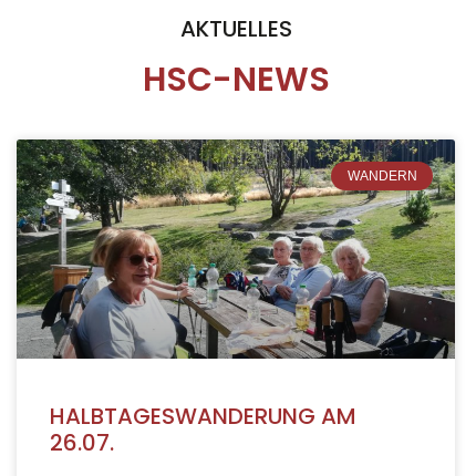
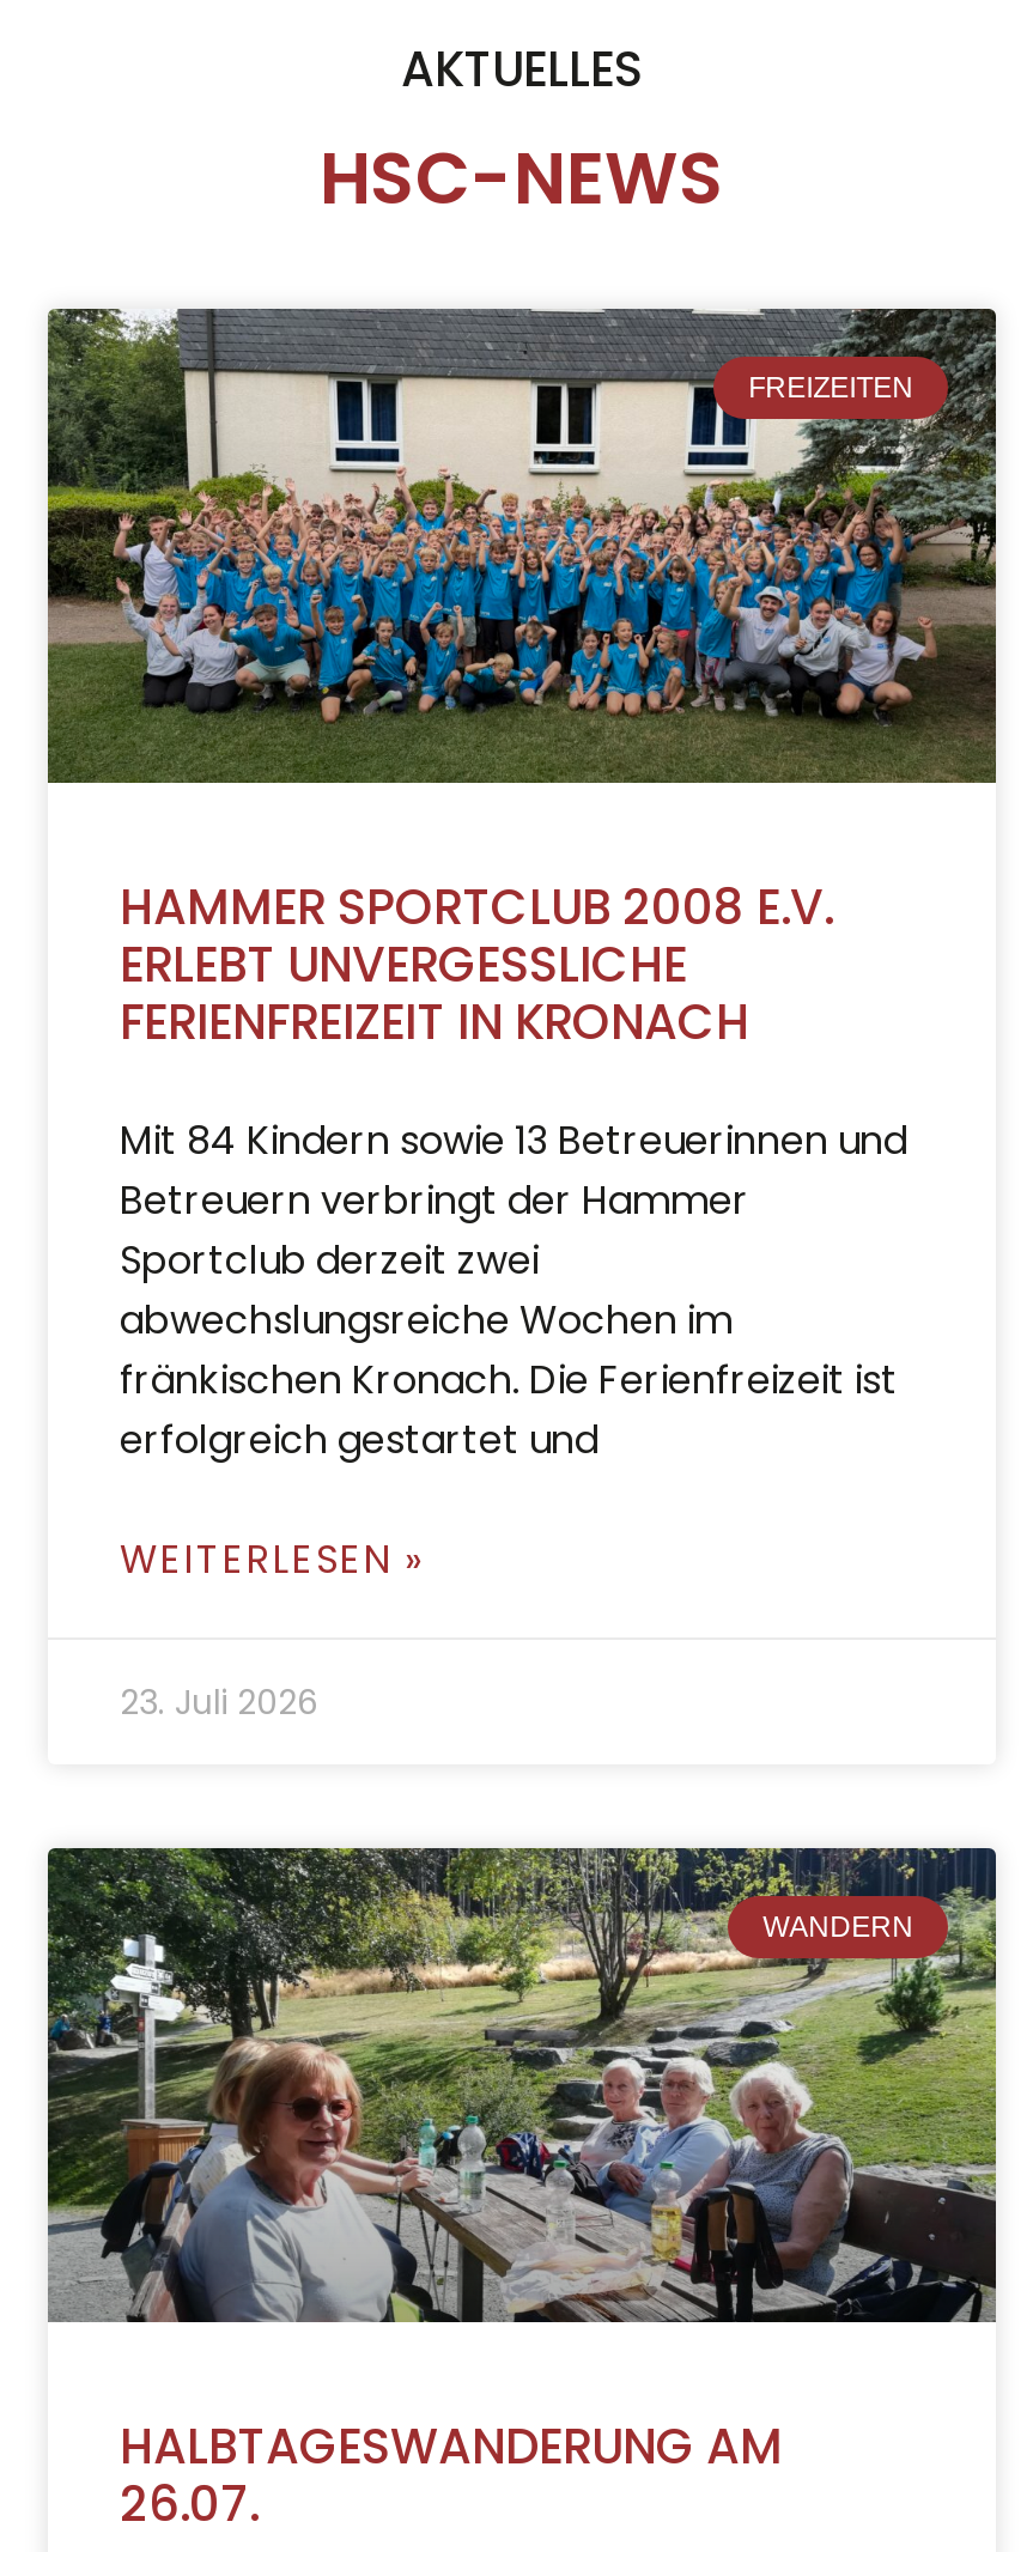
none -> [45,309,998,785] [image] | FREIZEITEN
none -> [120,873,907,1725] HAMMER SPORTCLUB 2008 E.V. | ERLEBT UNVERGESSLICHE | FERIENFREIZEIT IN KRONACH | Mit 84 Kindern sowie 13 Betreuerinnen und | Betreuern verbringt der Hammer | Sportclub derzeit zwei | abwechslungsreiche Wochen im | fränkischen Kronach. Die Ferienfreizeit ist | erfolgreich gestartet und | WEITERLESEN » | 23. Juli 2026

